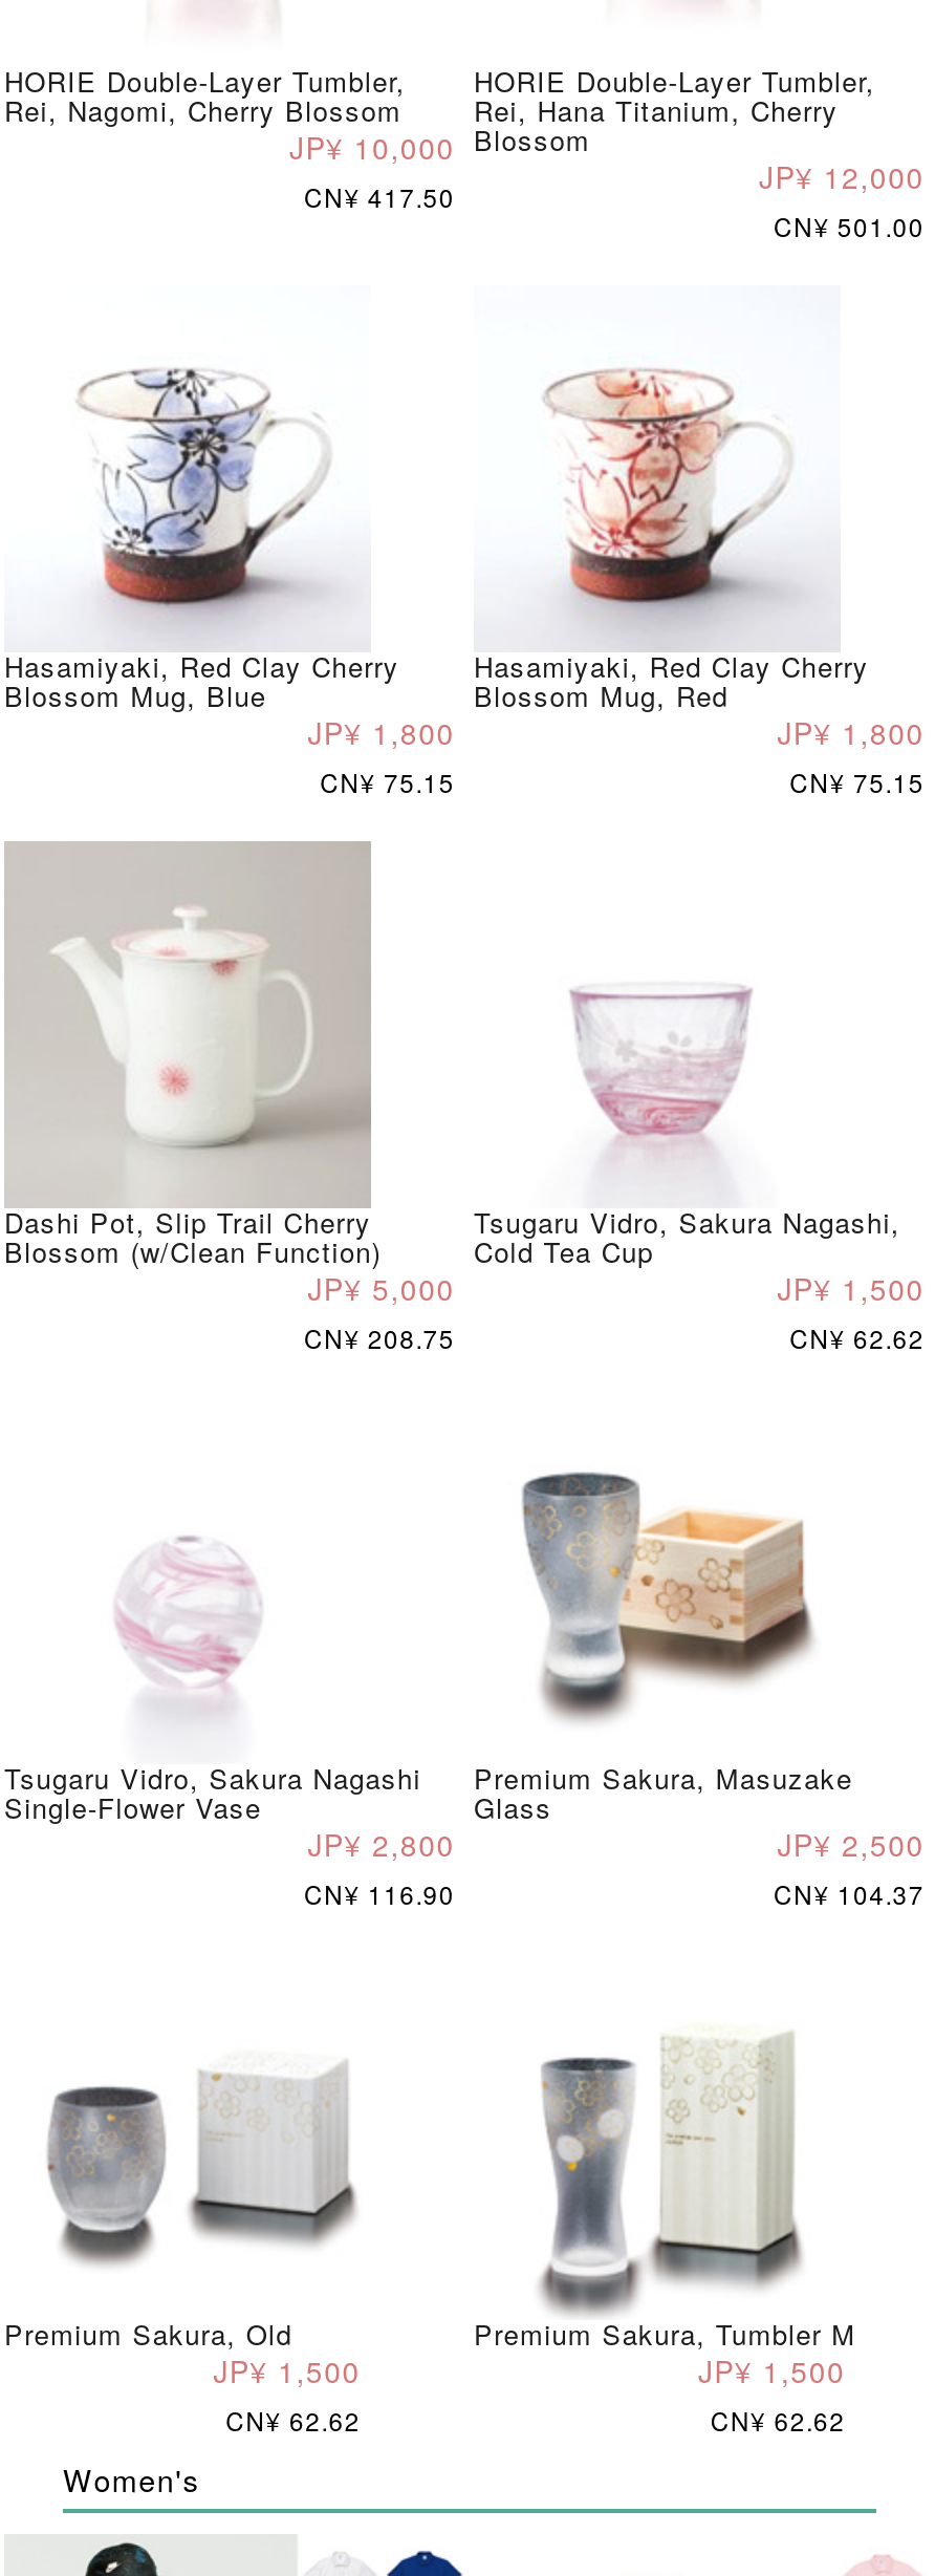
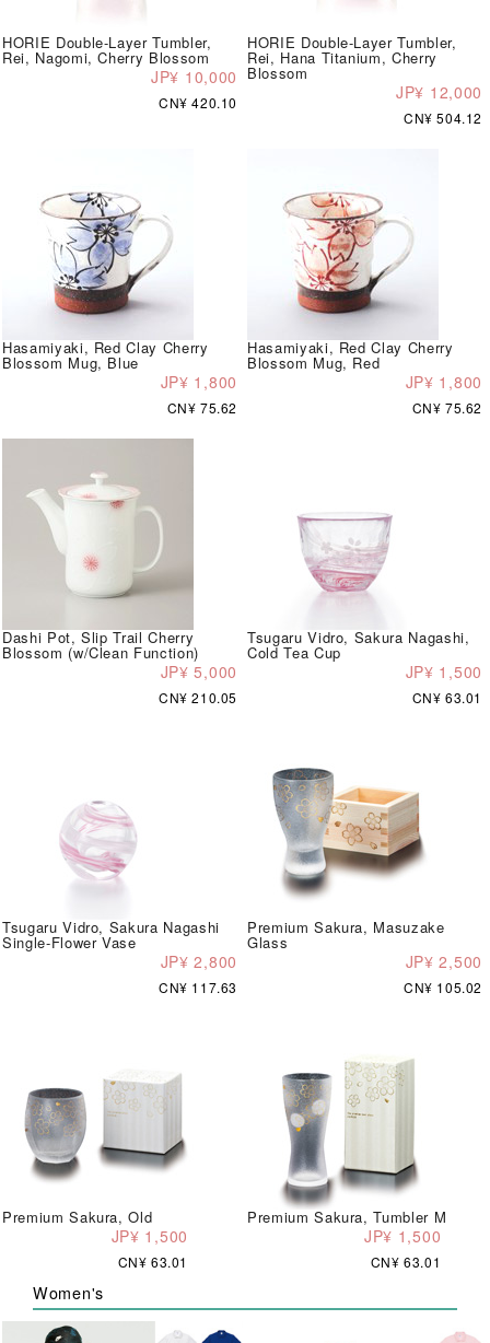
[304,177,455,213] CN¥ 417.50 -> [159,92,237,111] CN¥ 420.10
[774,207,925,242] CN¥ 501.00 -> [404,108,482,126] CN¥ 504.12
[320,763,455,798] CN¥ 75.15 -> [167,398,237,416] CN¥ 75.62
[790,763,925,798] CN¥ 75.15 -> [412,398,482,416] CN¥ 75.62
[304,1318,455,1354] CN¥ 208.75 -> [159,687,237,706] CN¥ 210.05
[790,1318,925,1354] CN¥ 62.62 -> [412,687,482,706] CN¥ 63.01
[304,1874,455,1910] CN¥ 116.90 -> [159,977,237,996] CN¥ 117.63
[774,1874,925,1910] CN¥ 104.37 -> [404,977,482,996] CN¥ 105.02
[226,2401,361,2437] CN¥ 62.62 -> [118,1252,188,1270] CN¥ 63.01
[710,2401,845,2437] CN¥ 62.62 -> [371,1252,441,1270] CN¥ 63.01

